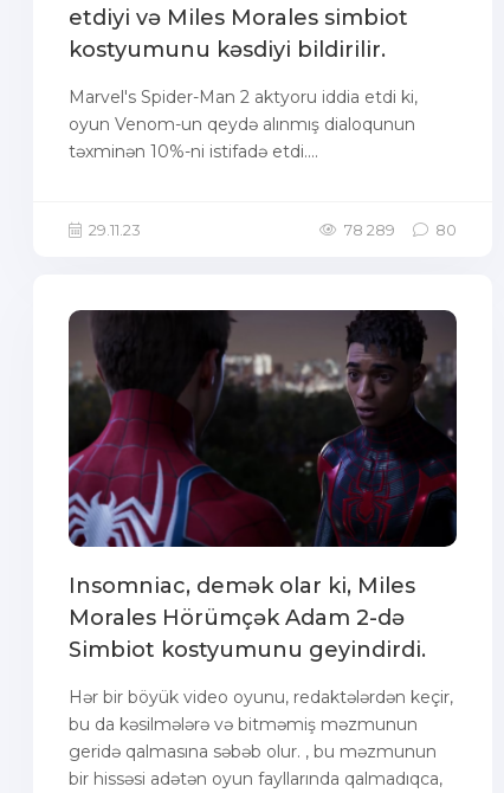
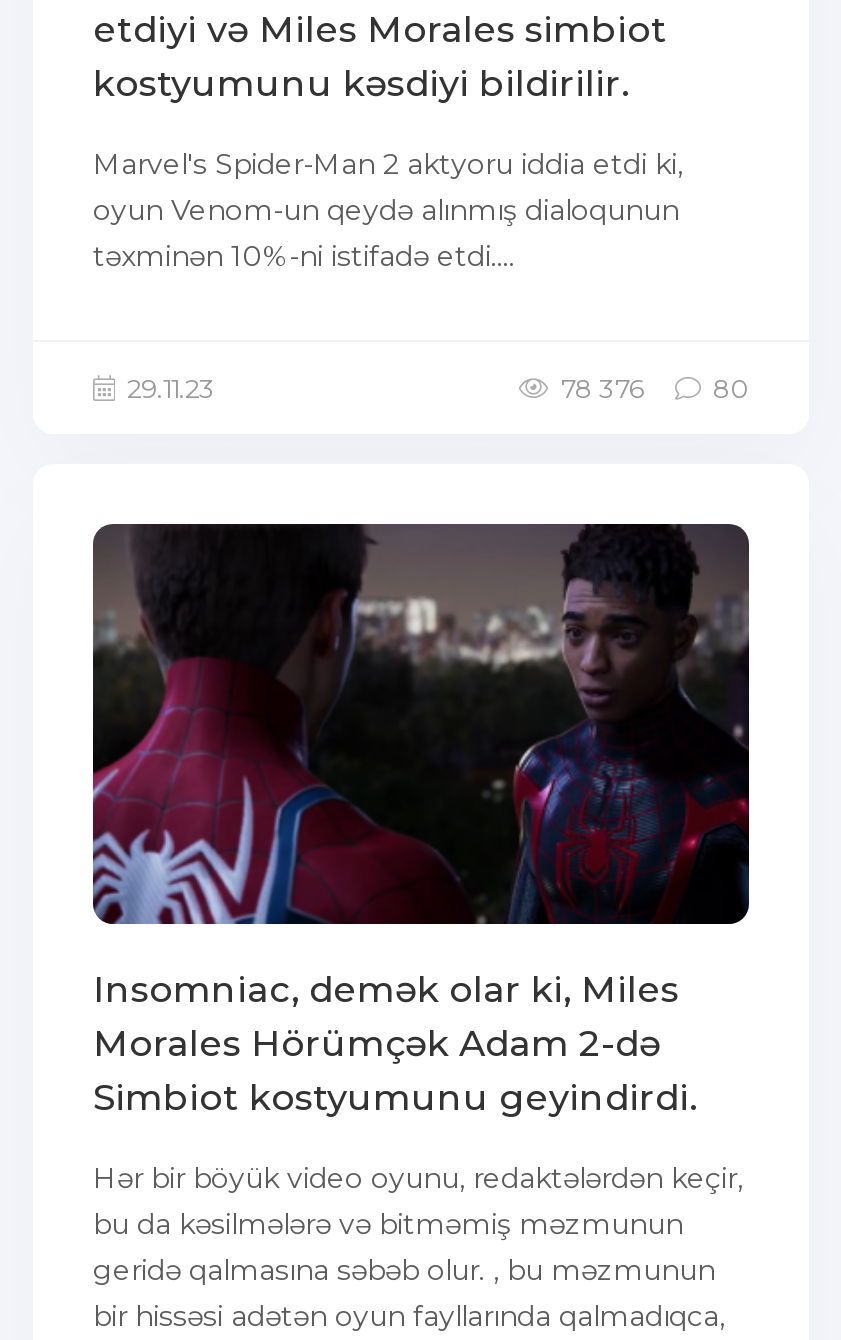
[344,220,395,239] 78 289 -> [561,372,645,404] 78 376

